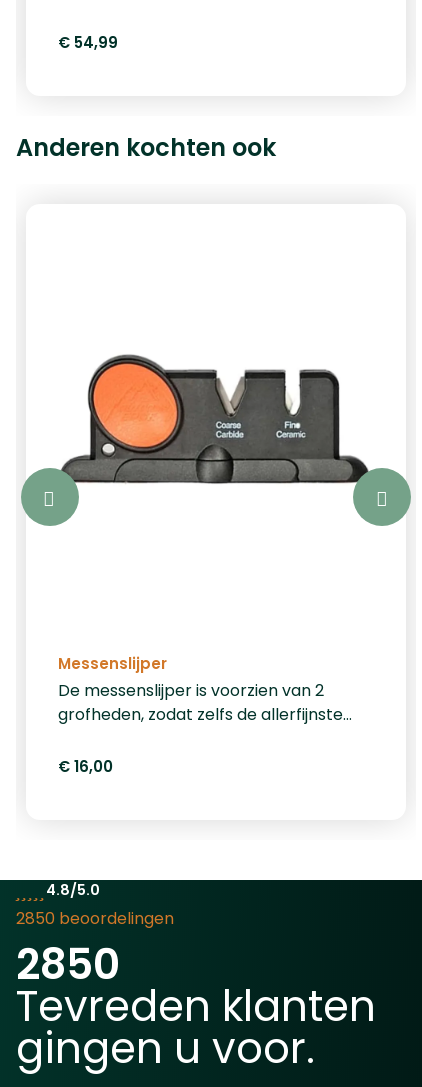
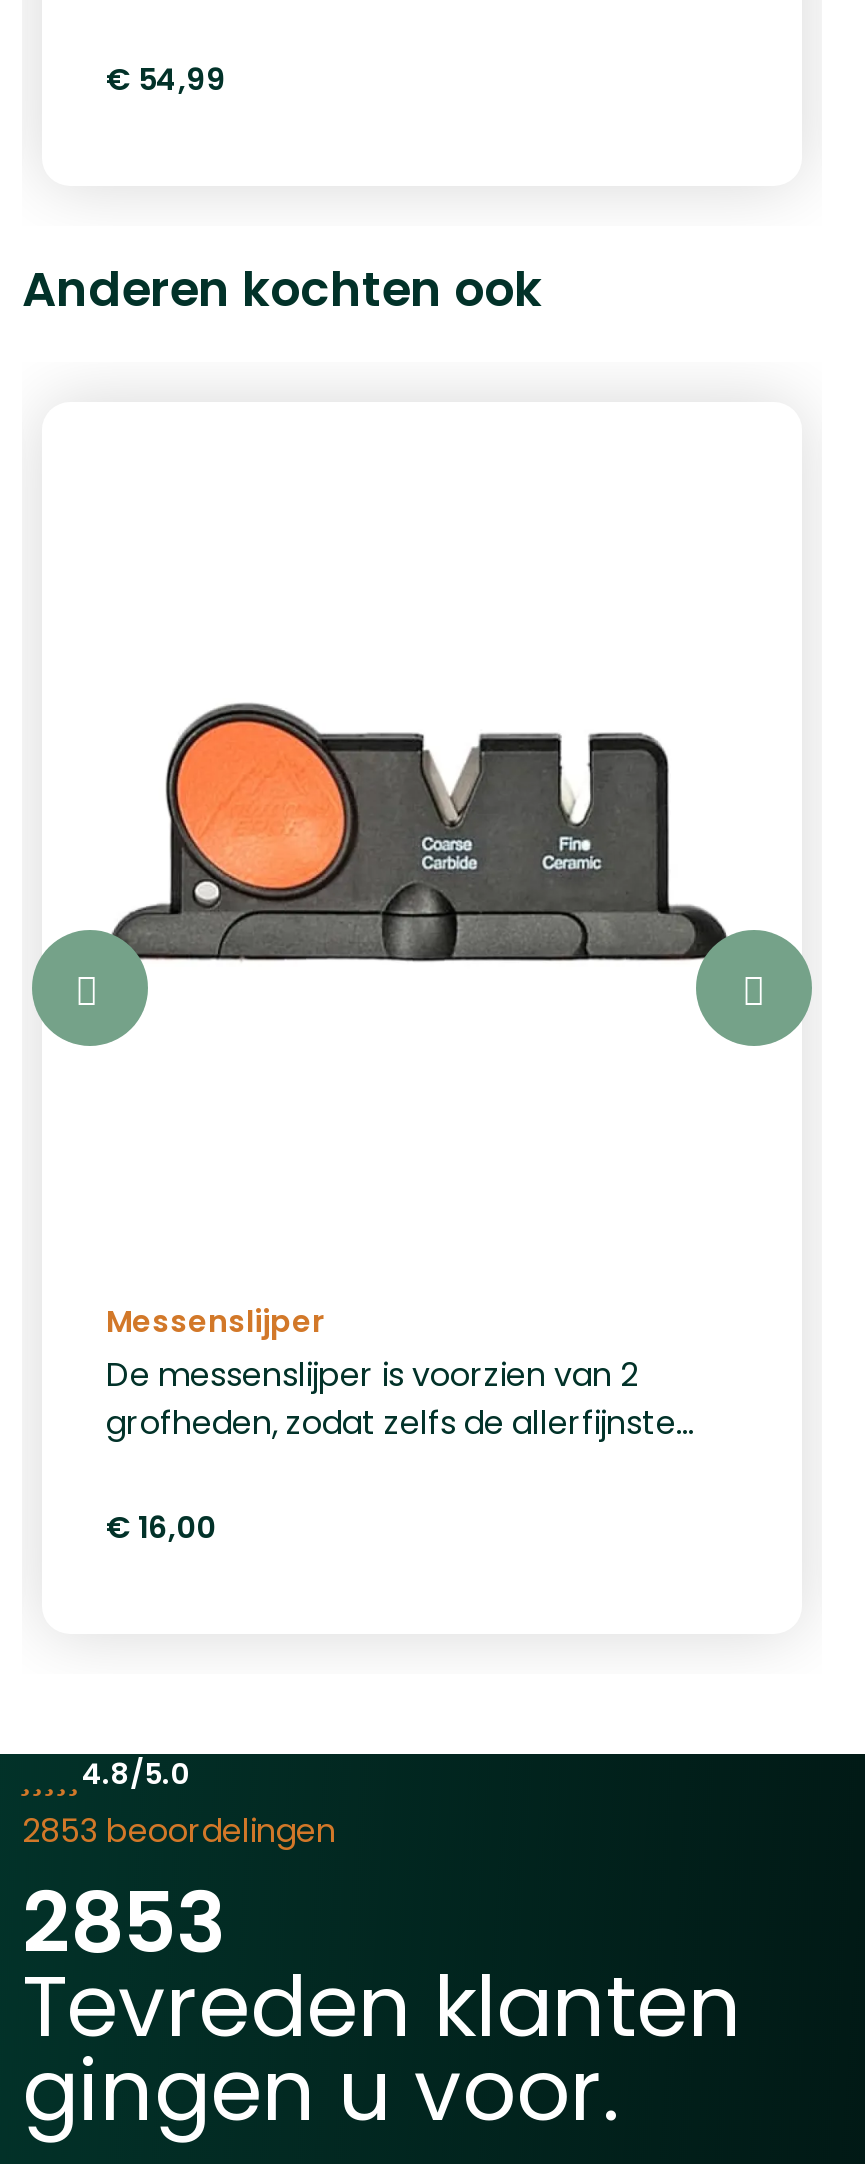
[16,907,174,930] 2850 beoordelingen -> [22,1808,336,1854] 2853 beoordelingen
[16,935,120,994] 2850 -> [22,1864,226,1982] 2853

